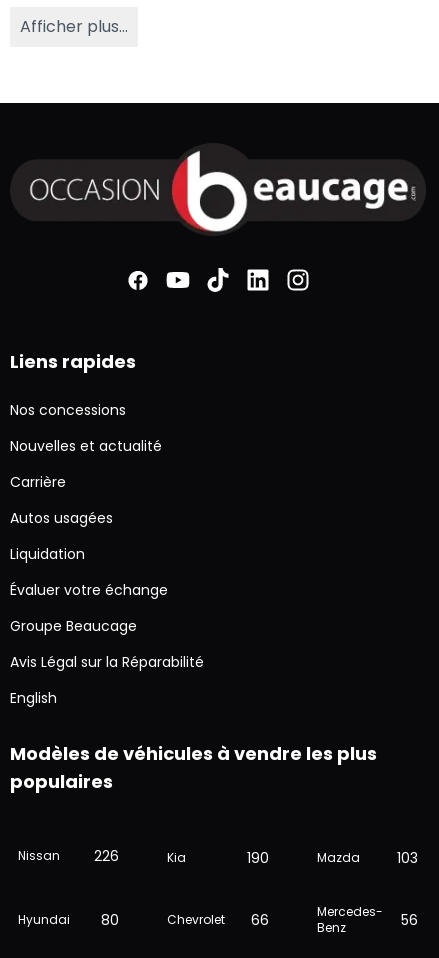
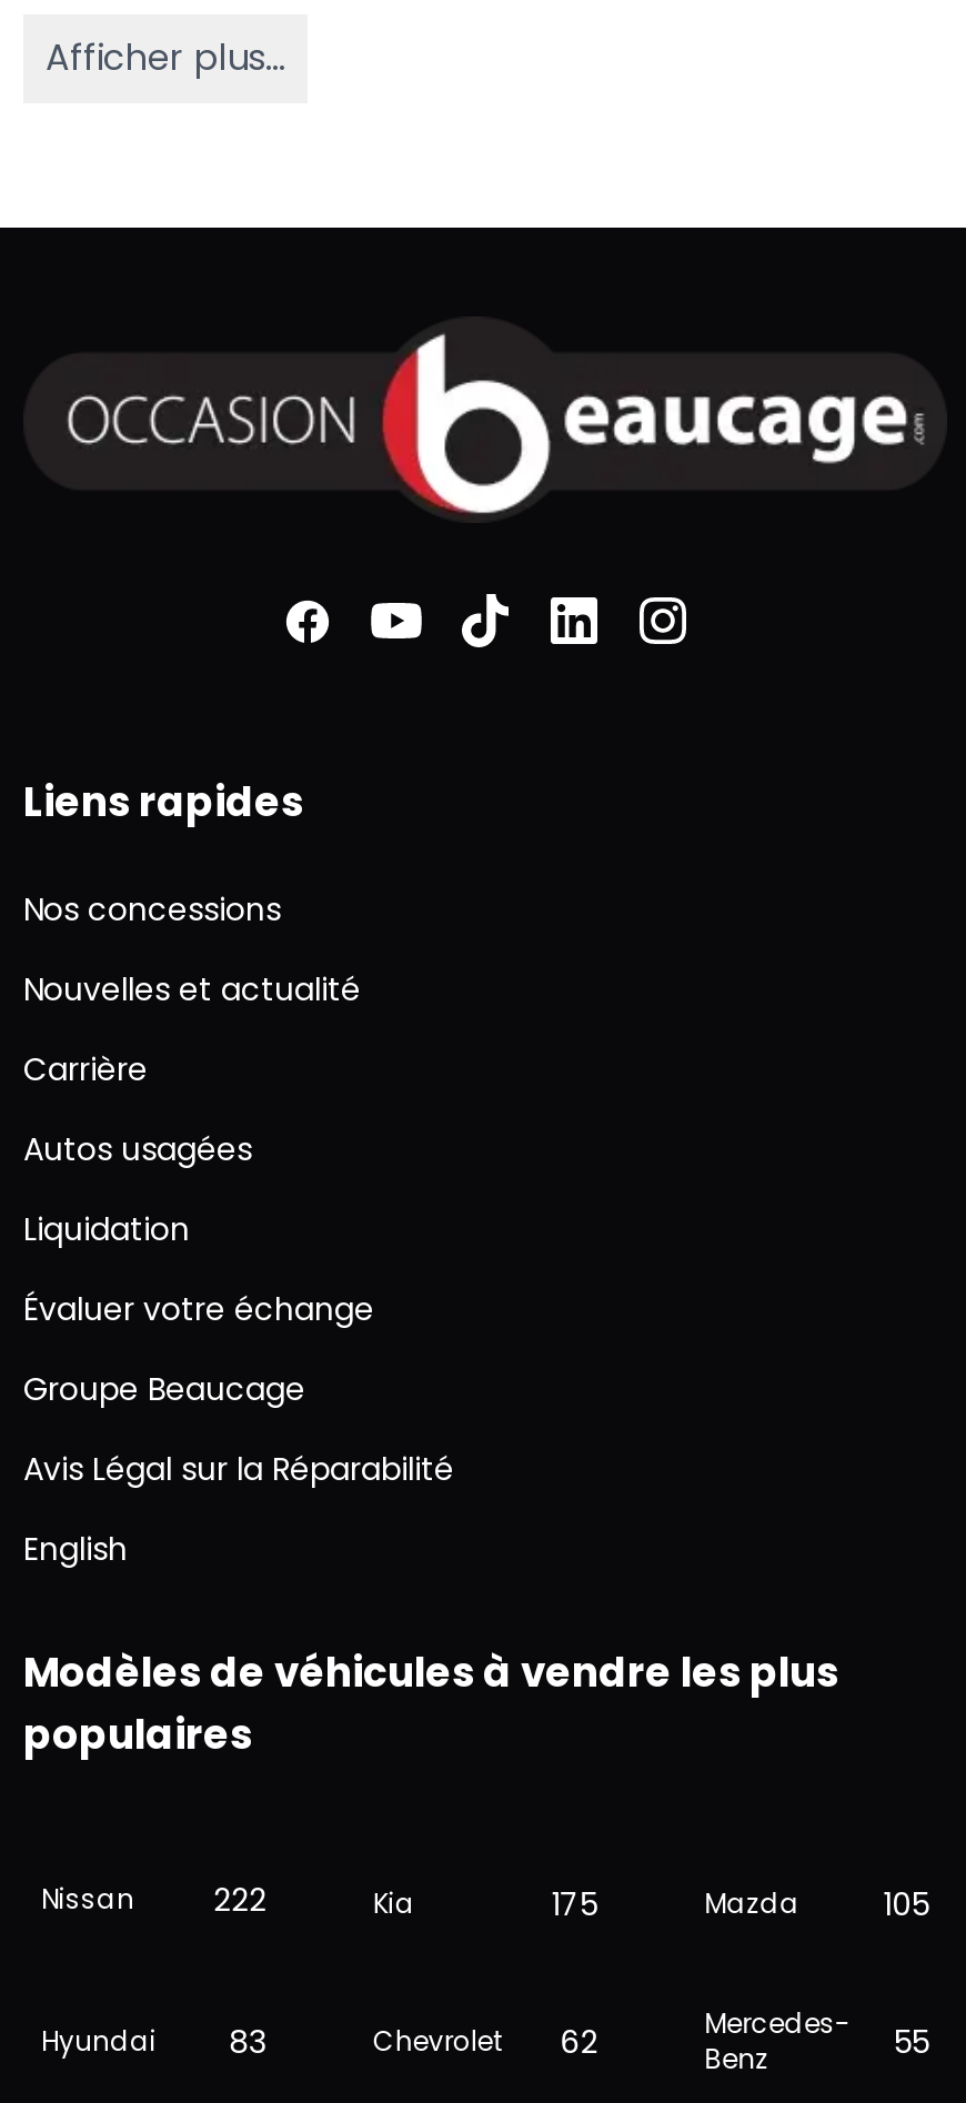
[94,846,119,866] 226 -> [213,1878,266,1922] 222
[247,848,269,868] 190 -> [551,1882,598,1927] 175
[397,848,418,868] 103 -> [883,1882,929,1927] 105
[317,903,418,930] Mercedes- 56 -> [704,2004,929,2064] Mercedes- 55
[18,910,119,930] Hyundai 80 -> [41,2020,266,2064] Hyundai 83
[167,910,269,930] Chevrolet 66 -> [373,2020,598,2064] Chevrolet 62

